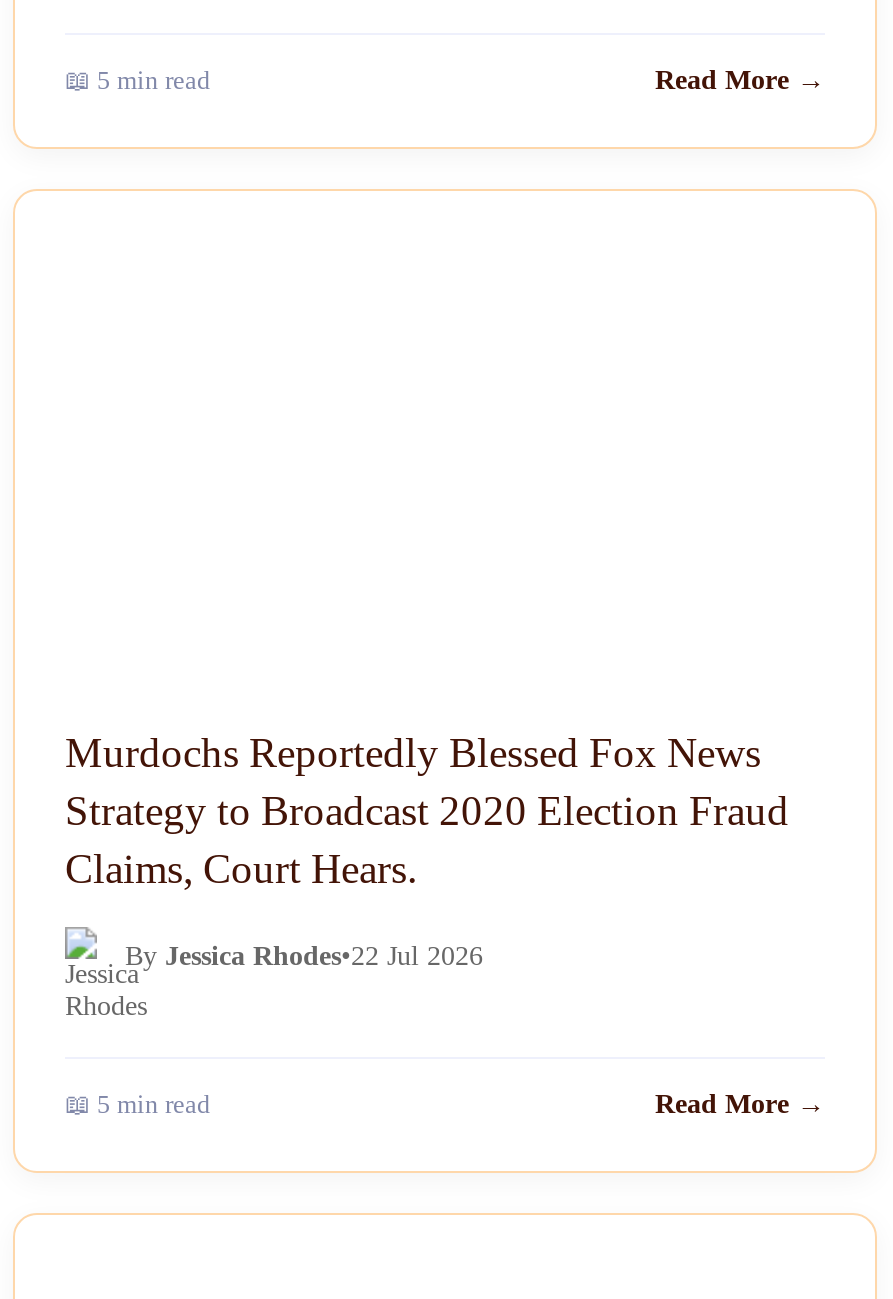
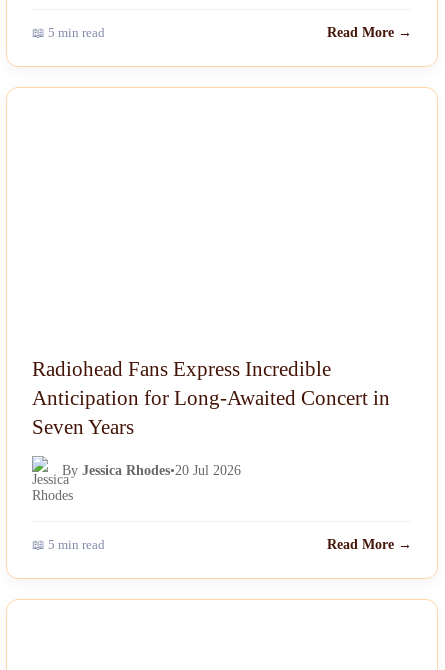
[65,728,789,890] Murdochs Reportedly Blessed Fox News | Strategy to Broadcast 2020 Election Fraud | Claims, Court Hears. -> [32,357,390,438] Radiohead Fans Express Incredible | Anticipation for Long-Awaited Concert in | Seven Years
[125,940,483,970] By Jessica Rhodes•22 Jul 2026 -> [62,463,241,478] By Jessica Rhodes•20 Jul 2026

